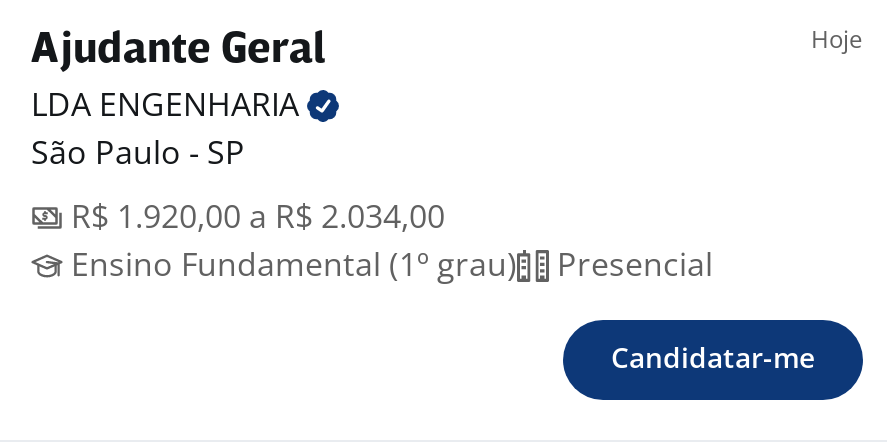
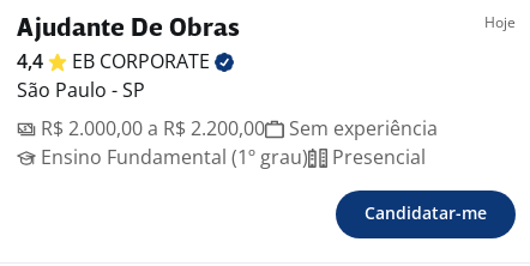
[31,30,325,72] Ajudante Geral -> [17,17,240,42] Ajudante De Obras
[31,82,307,126] LDA ENGENHARIA -> [17,48,215,74] 4,4 | EB CORPORATE
[63,194,445,238] R$ 1.920,00 a R$ 2.034,00 -> [36,115,438,142] R$ 2.000,00 a R$ 2.200,00 | Sem experiência

